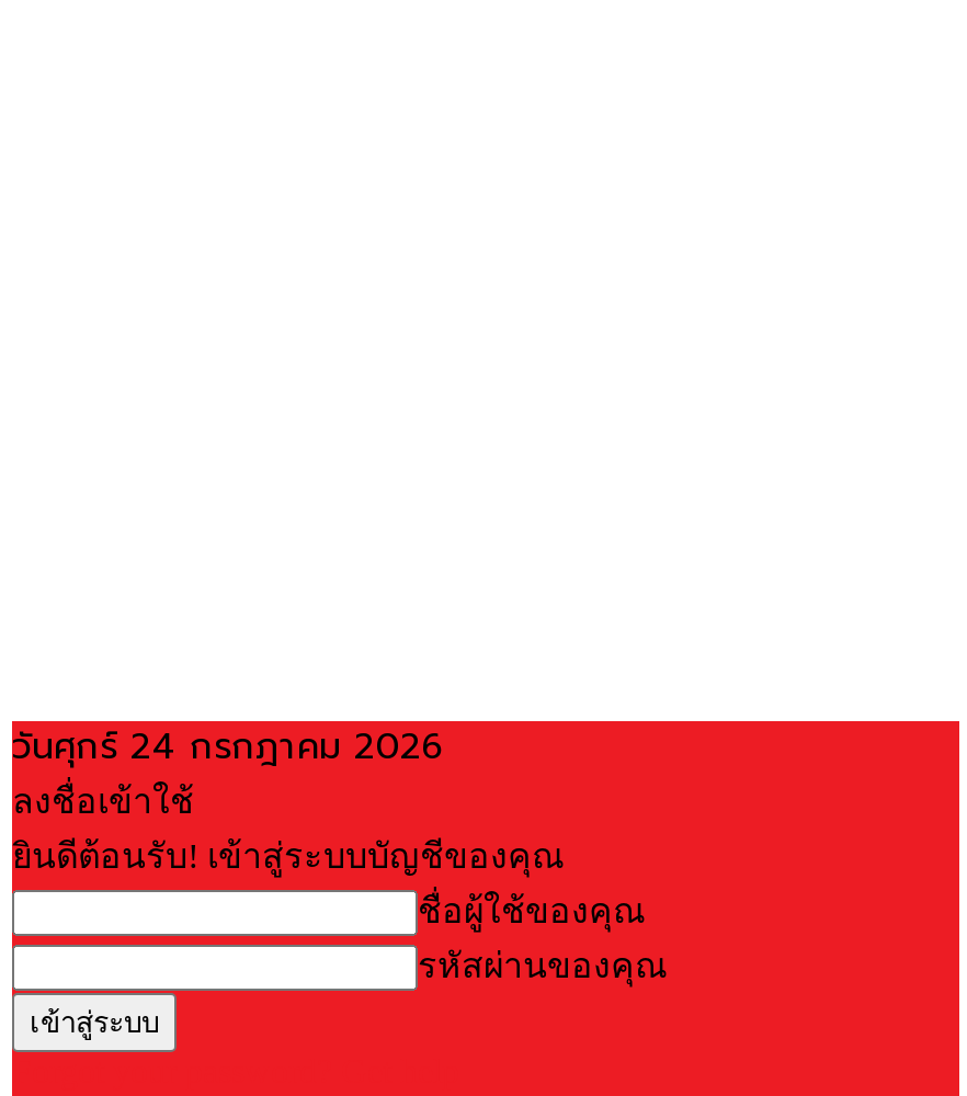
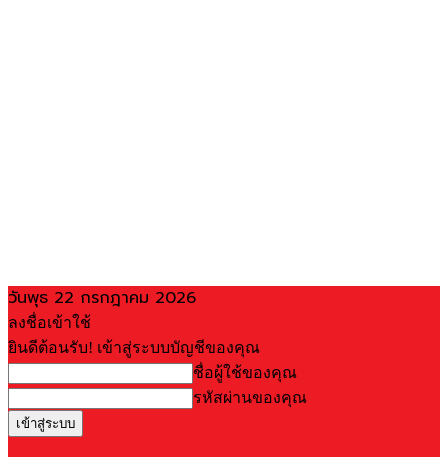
[12,721,444,774] วันศุกร์ 24 กรกฎาคม 2026 -> [8,286,196,310] วันพุธ 22 กรกฎาคม 2026

